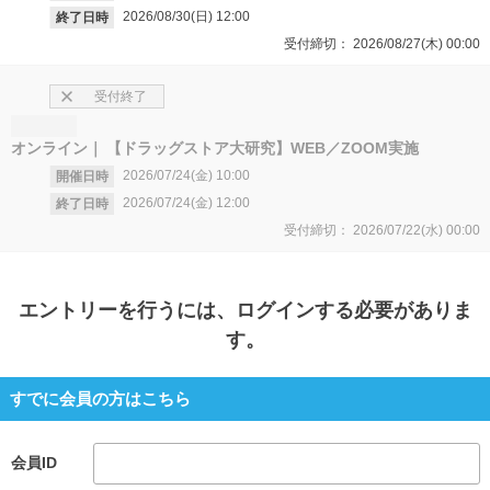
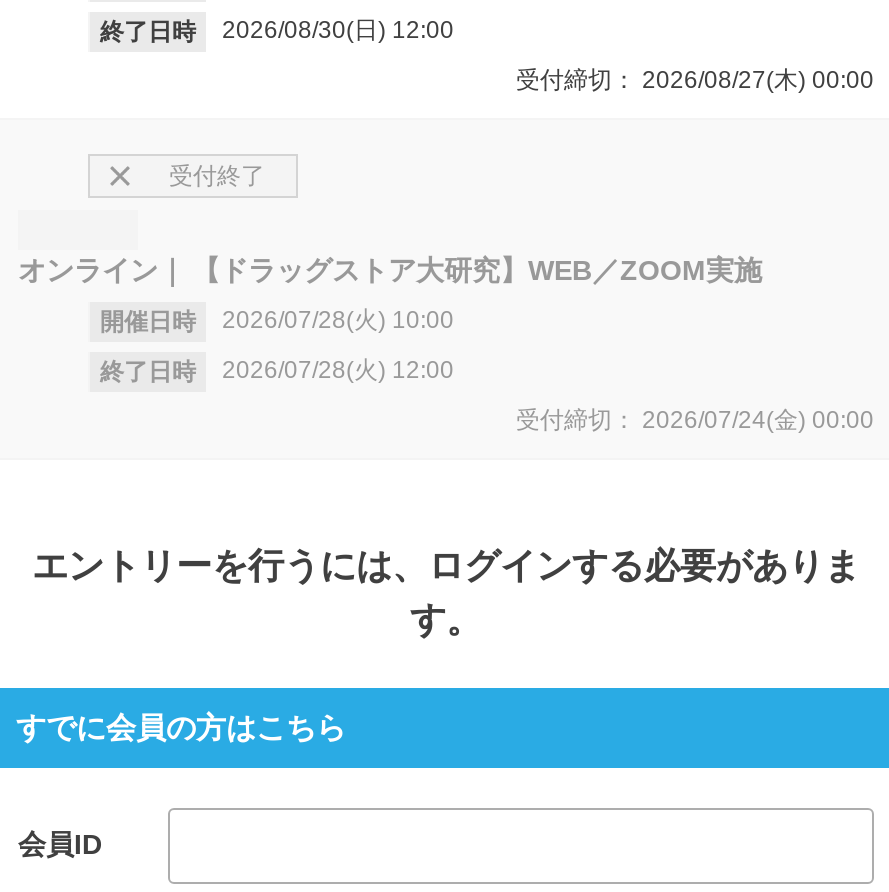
[56,168,250,184] 開催日時 2026/07/24(金) 10:00 -> [100,306,454,336] 開催日時 2026/07/28(火) 10:00
[56,195,250,211] 終了日時 2026/07/24(金) 12:00 -> [100,356,454,386] 終了日時 2026/07/28(火) 12:00
[284,222,480,238] 受付締切： 2026/07/22(水) 00:00 -> [516,406,874,434] 受付締切： 2026/07/24(金) 00:00

